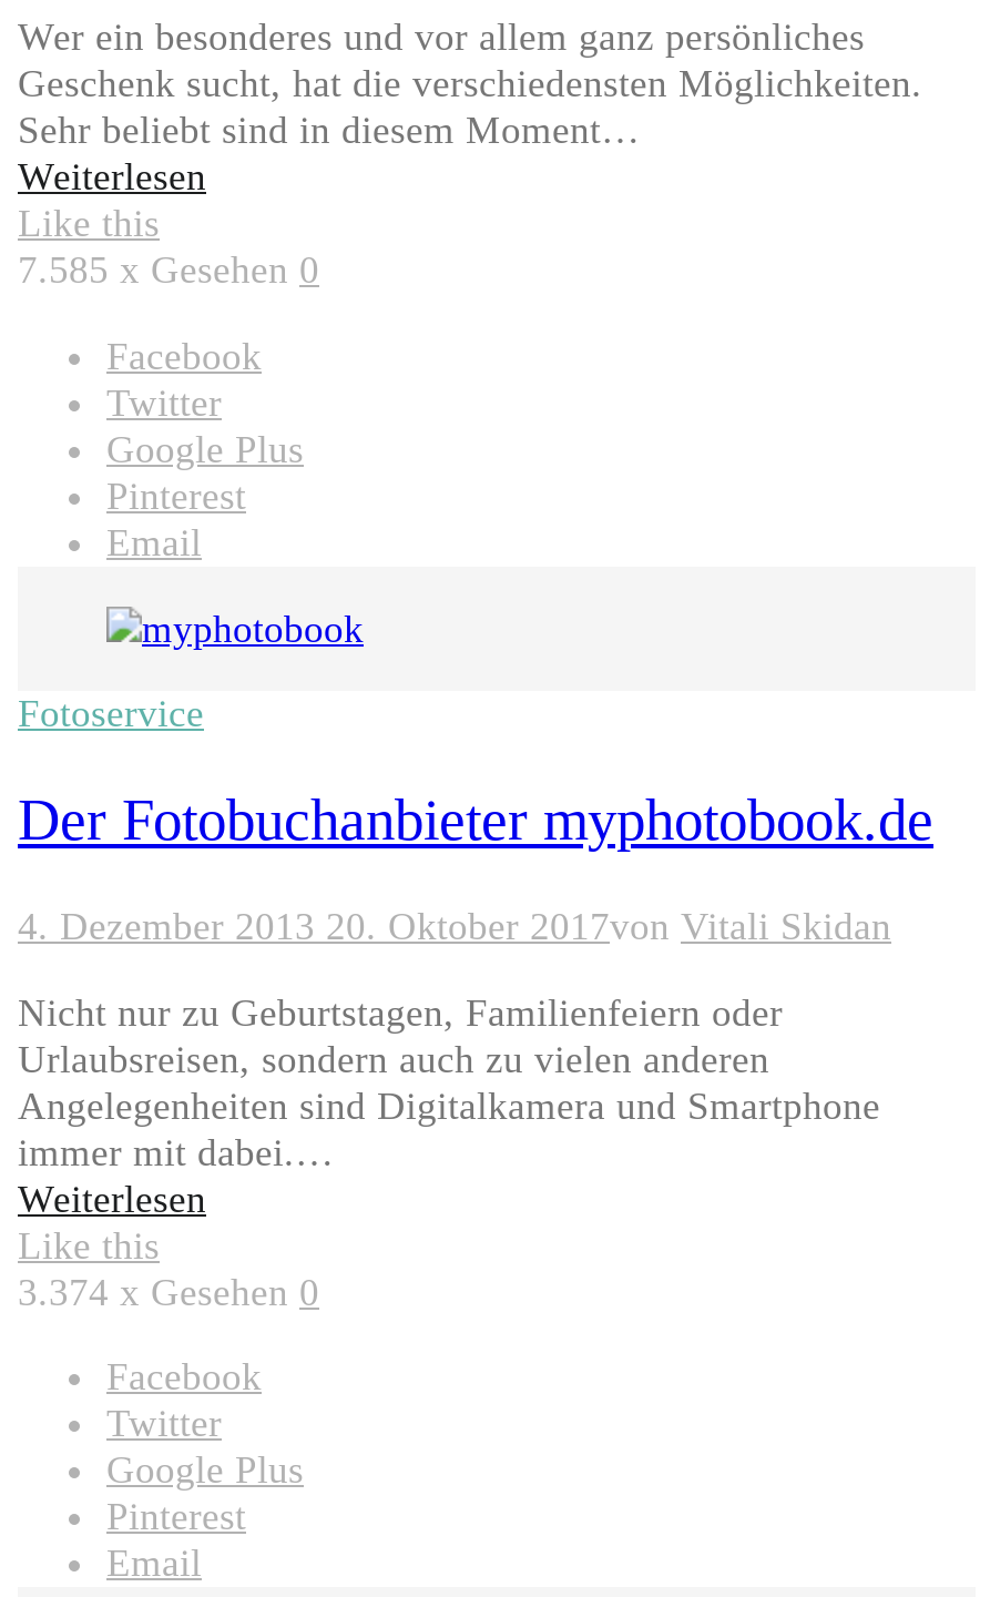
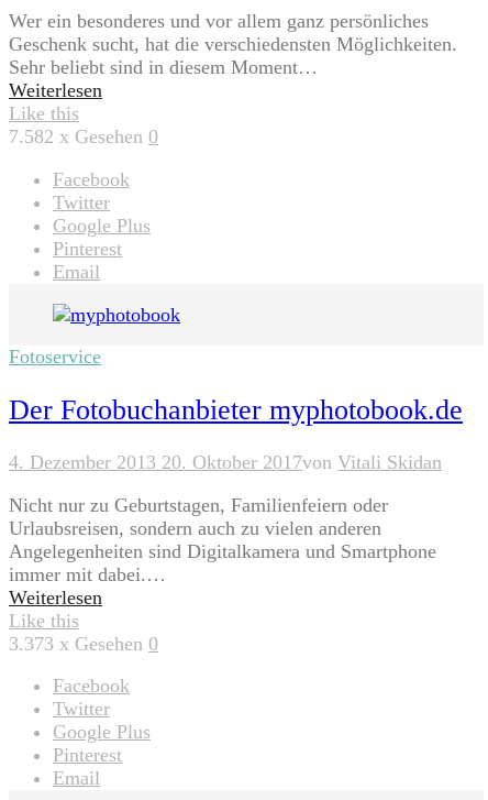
[18,248,319,293] 7.585 x Gesehen 0 -> [9,126,158,148] 7.582 x Gesehen 0
[18,1269,319,1313] 3.374 x Gesehen 0 -> [9,632,158,654] 3.373 x Gesehen 0

